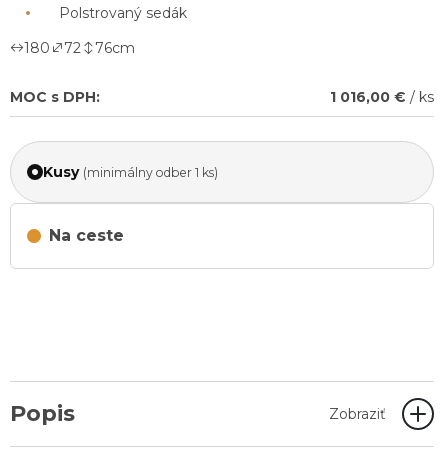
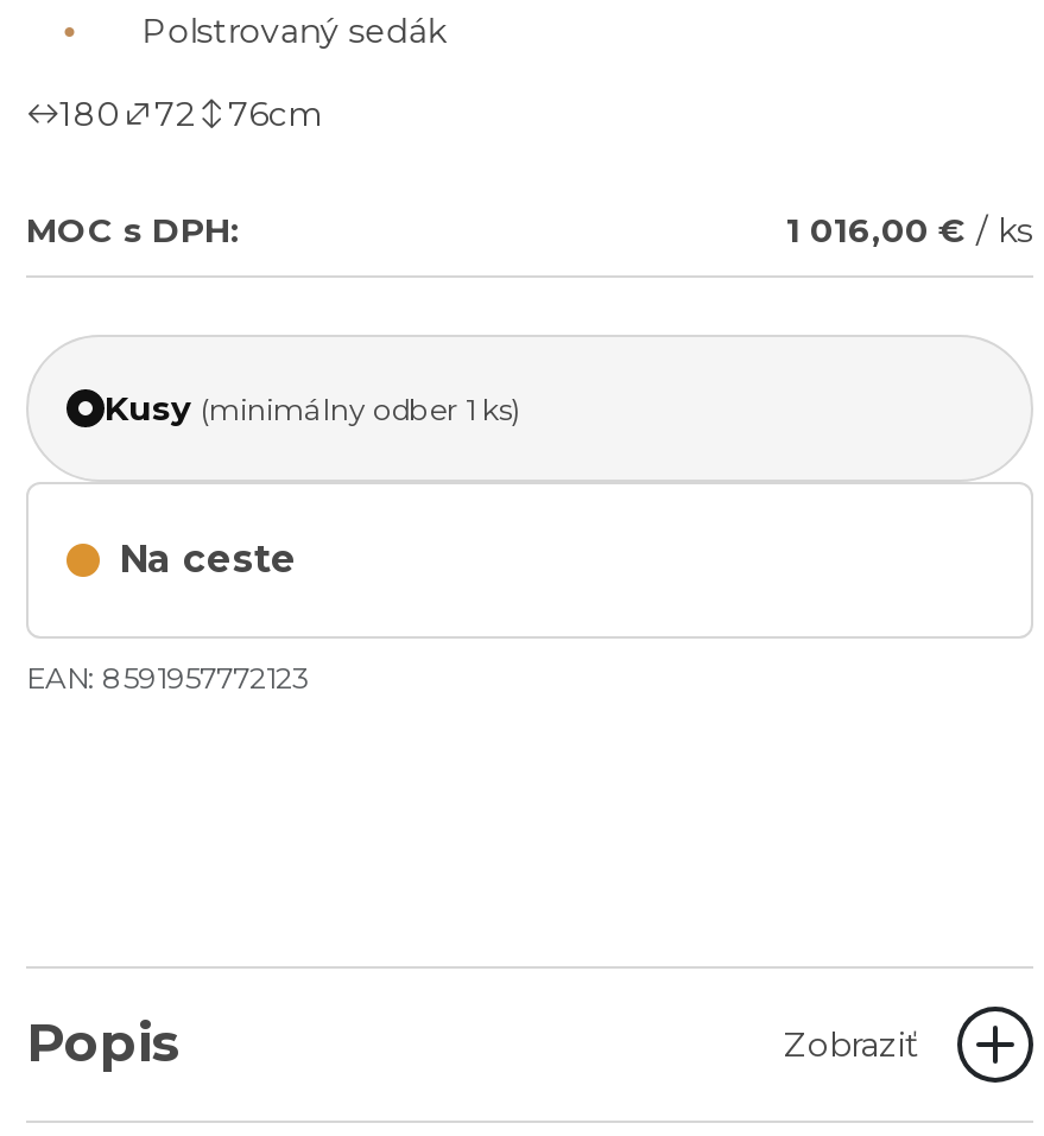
none -> [26,660,309,696] EAN: 8591957772123

